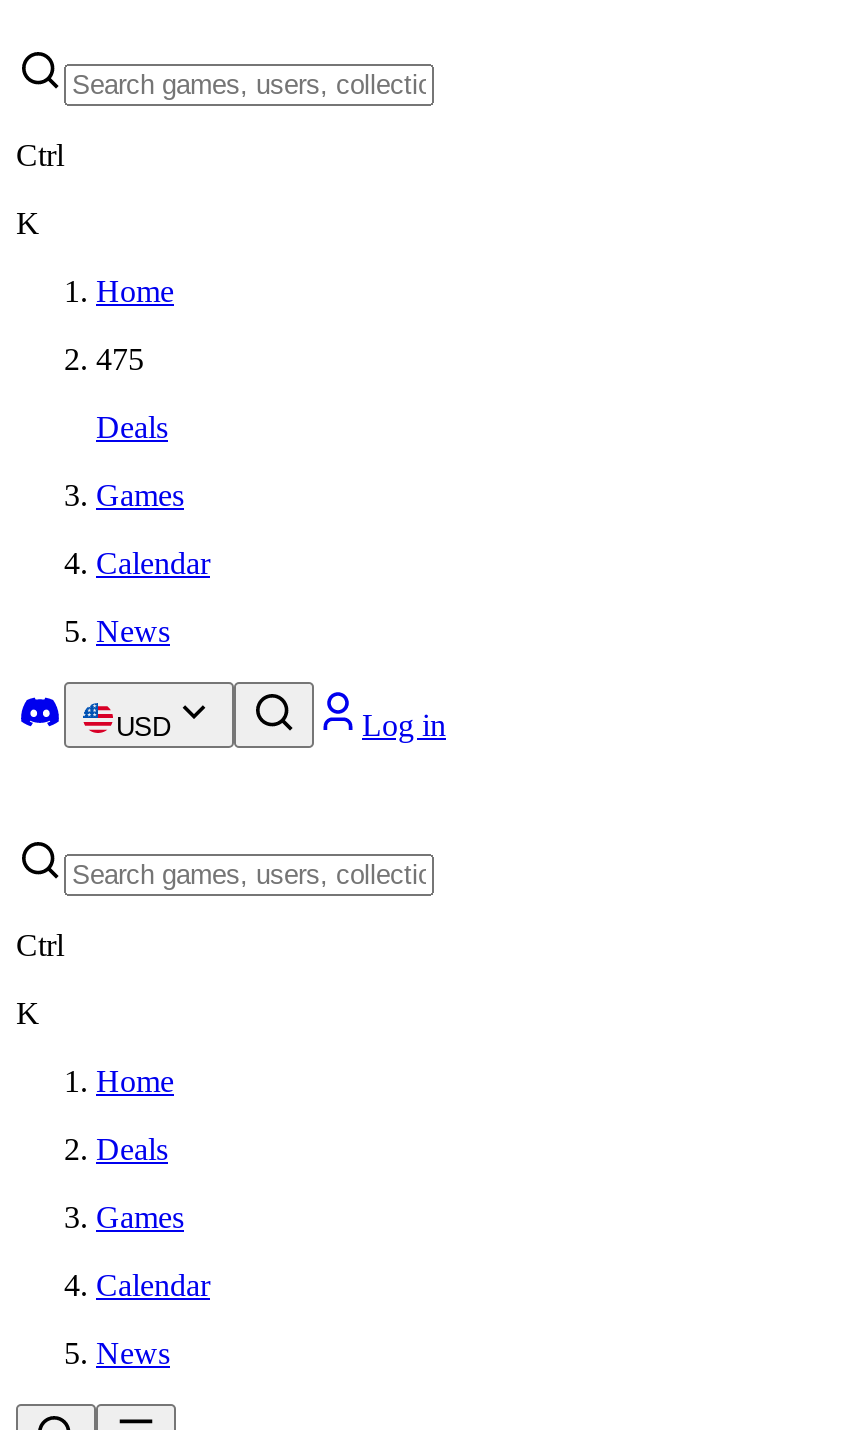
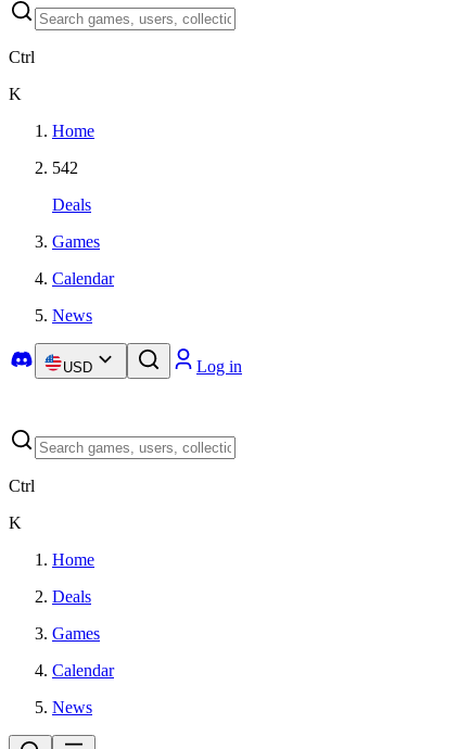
[96,342,144,376] 475 -> [52,158,78,177] 542

